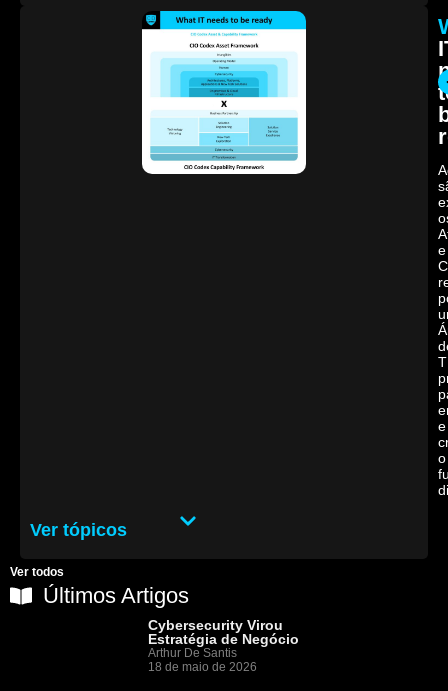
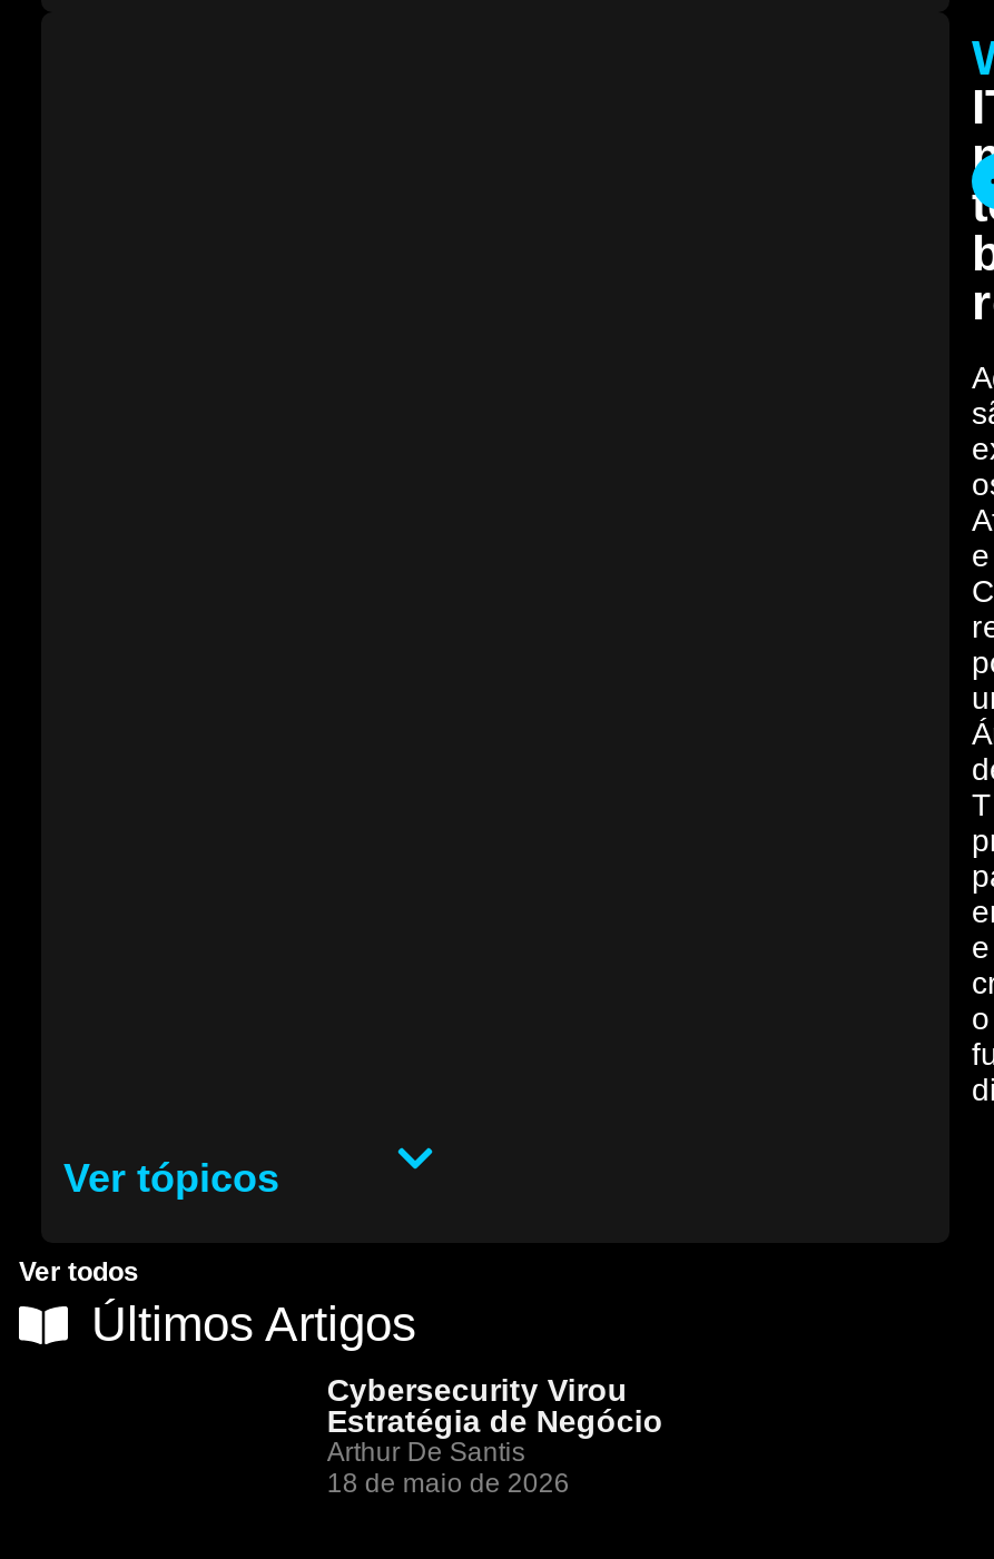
[141,10,307,175] [image] -> none

